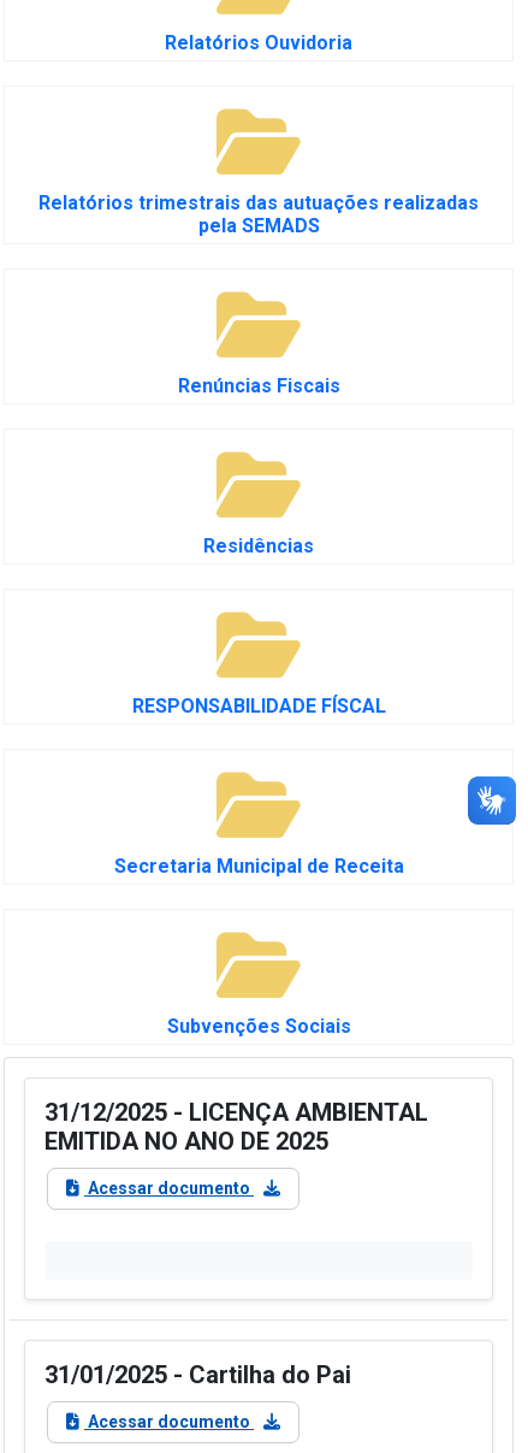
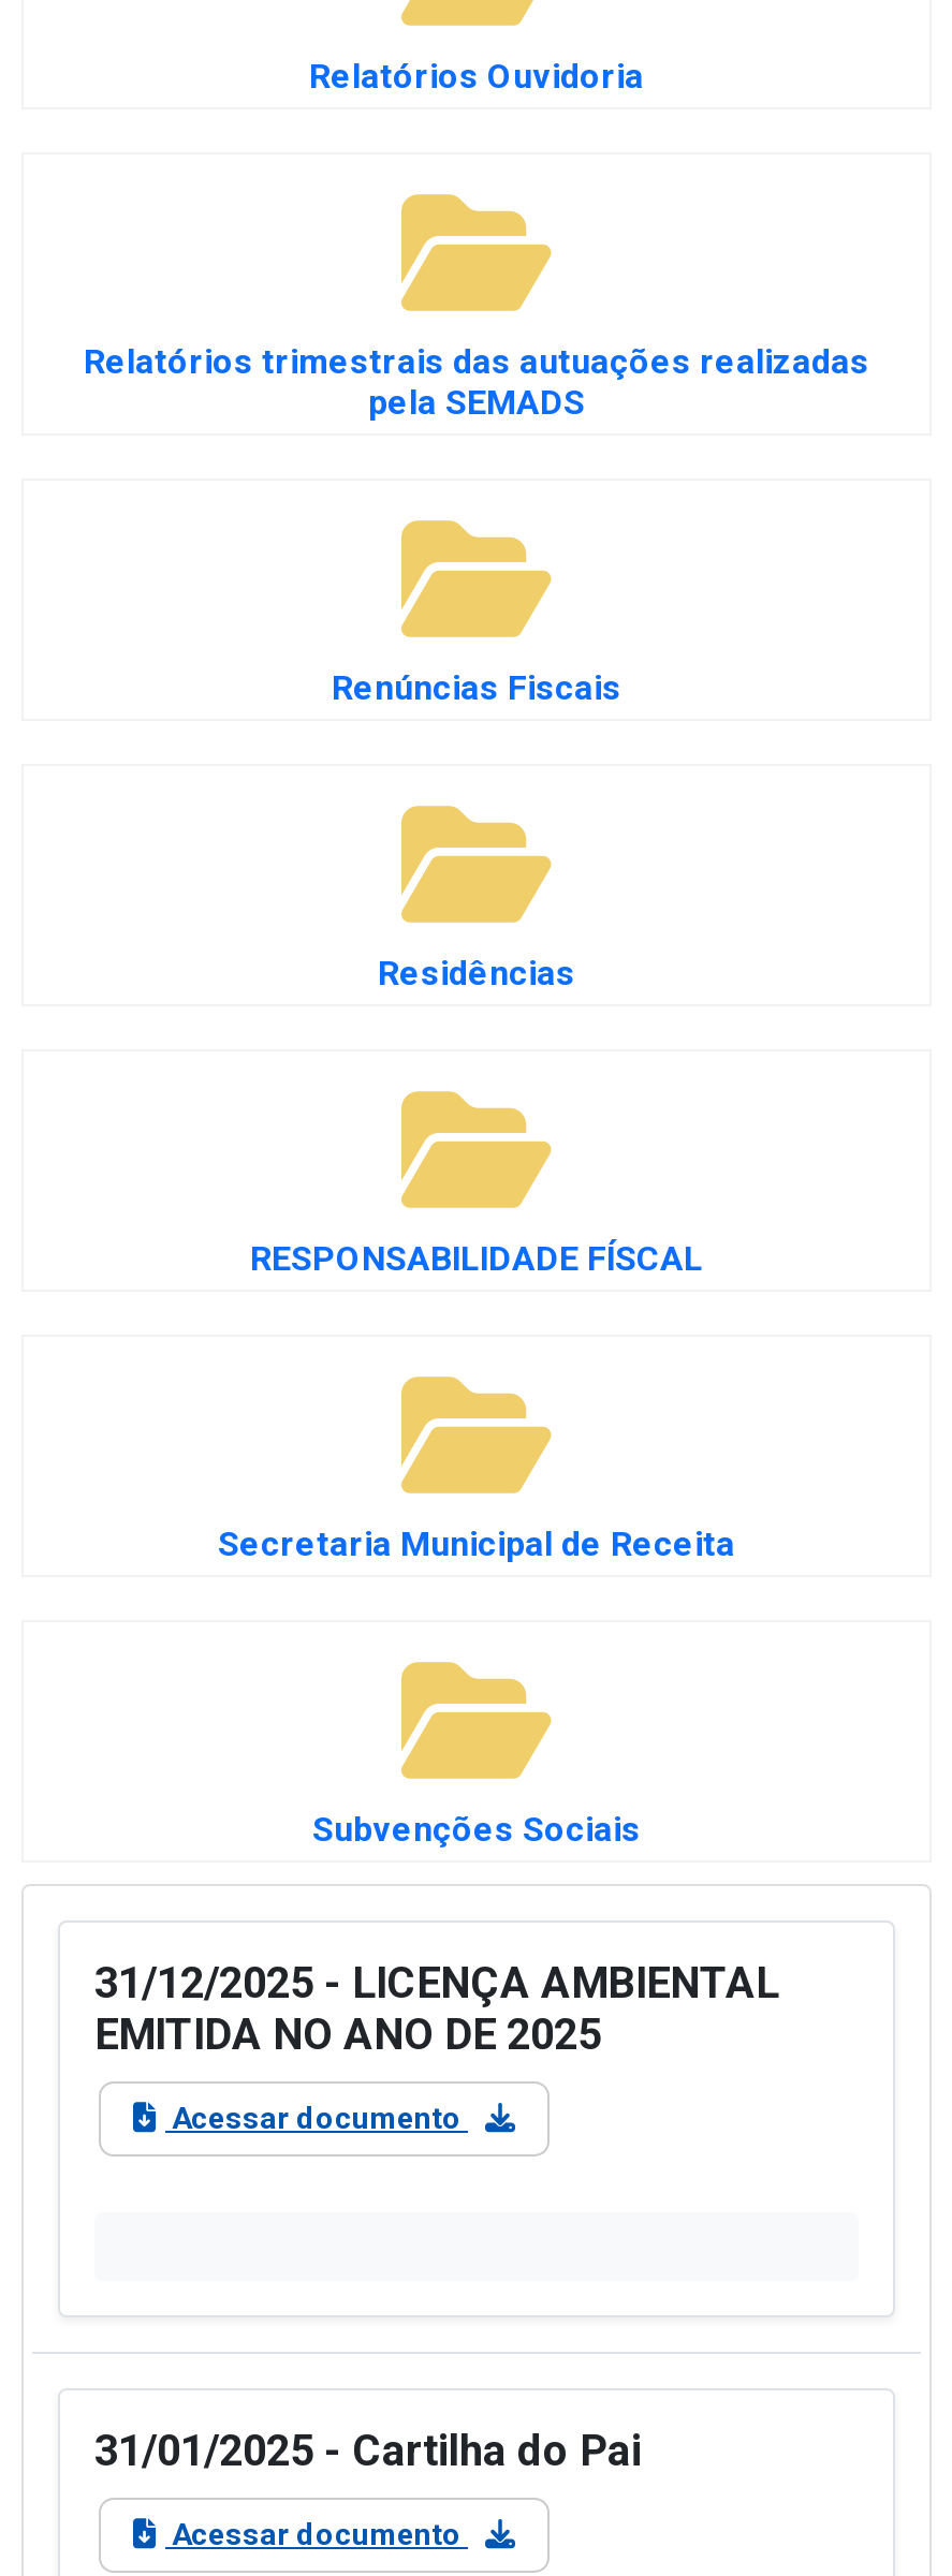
[467,775,517,826] [image] -> none

